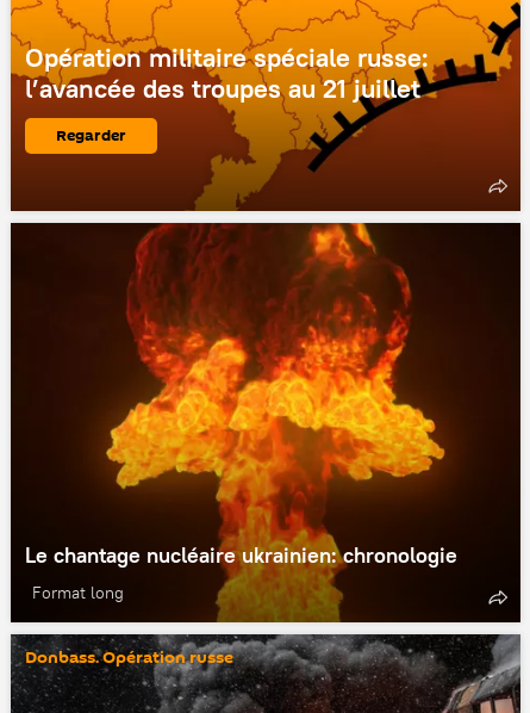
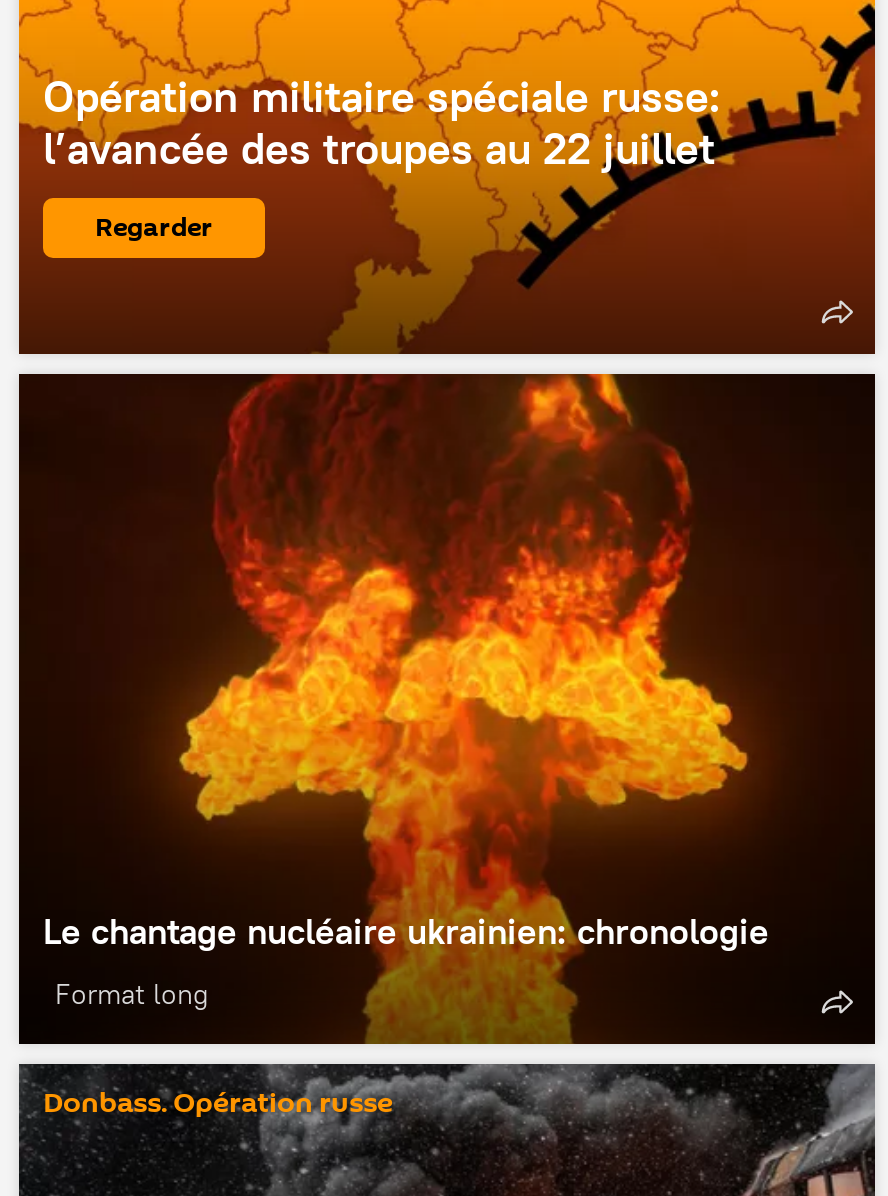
[25,72,420,105] l’avancée des troupes au 21 juillet -> [43,120,715,176] l’avancée des troupes au 22 juillet

